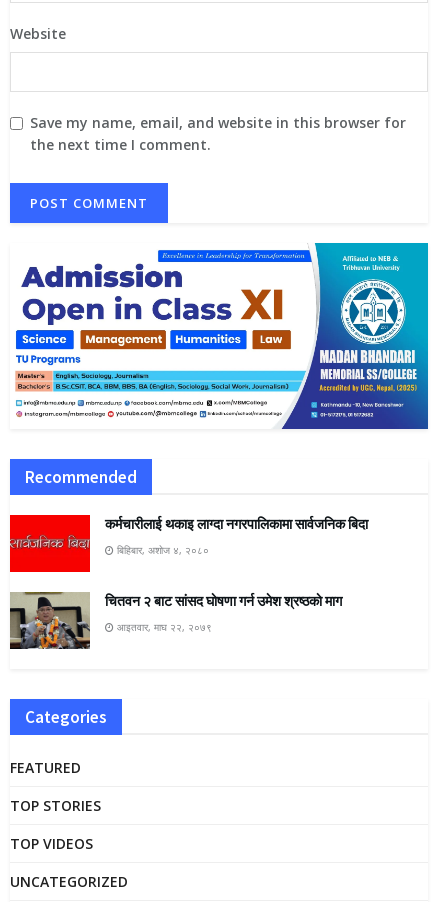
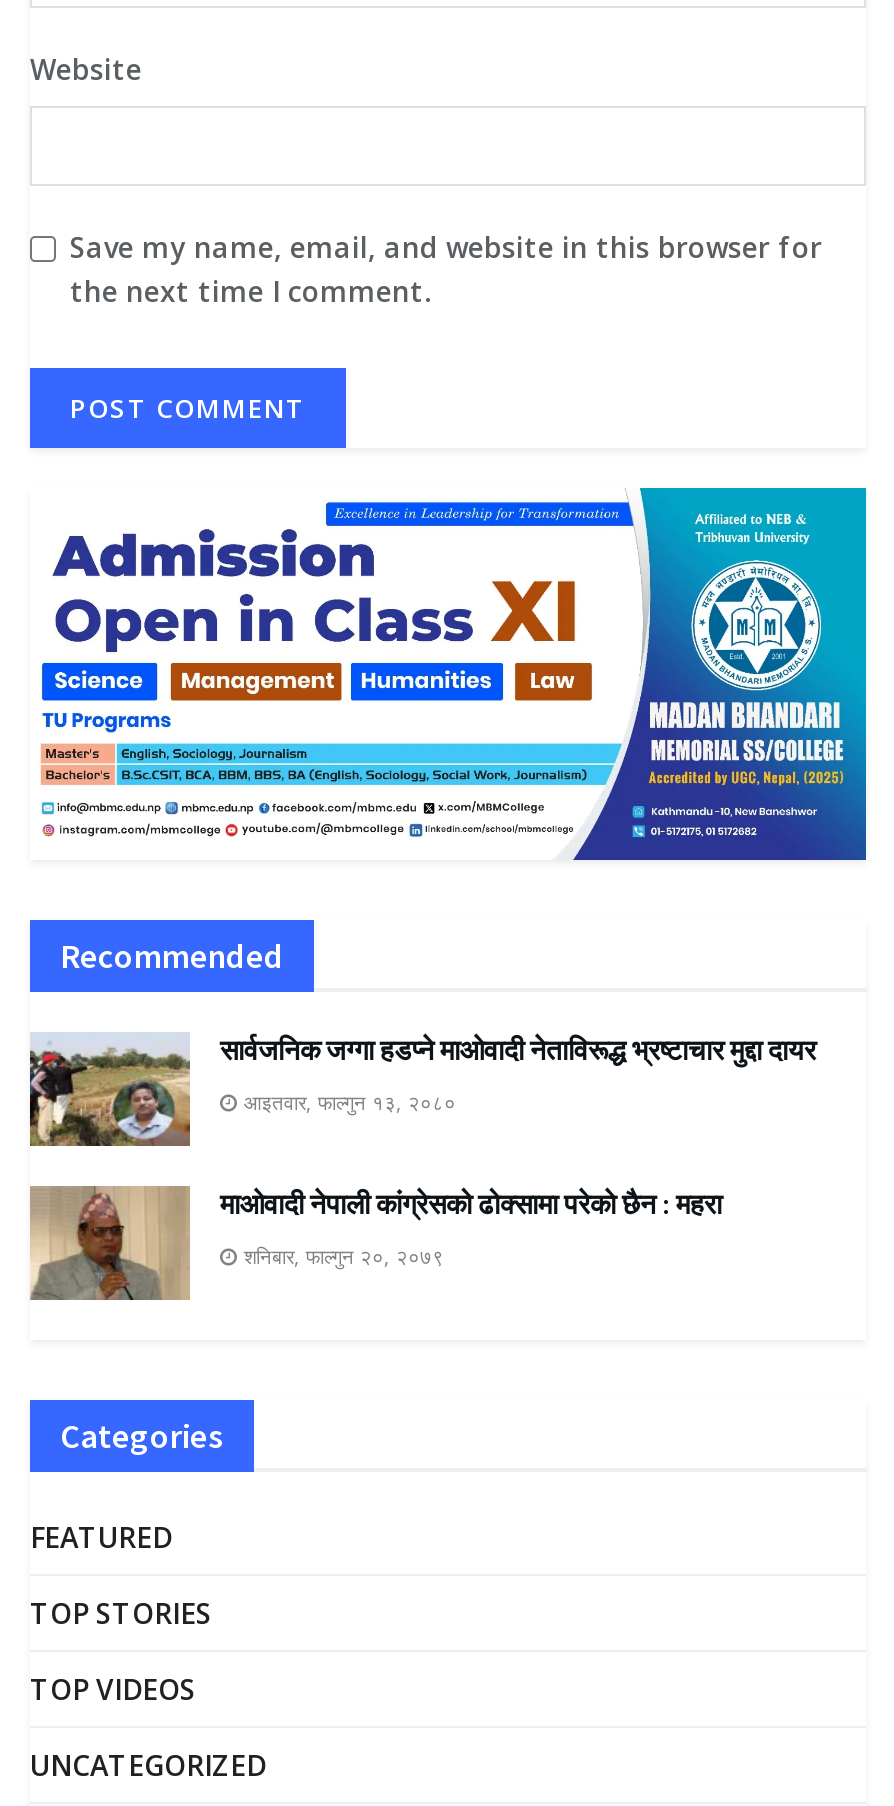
[9,514,368,573] [image] | कर्मचारीलाई थकाइ लाग्दा नगरपालिकामा सार्वजनिक बिदा -> [28,1032,816,1148] [image] | सार्वजनिक जग्गा हडप्ने माओवादी नेताविरूद्ध भ्रष्टाचार मुद्दा दायर
[114,543,209,557] बिहिबार, अशोज ४, २०८० -> [238,1088,456,1116] आइतवार, फाल्गुन १३, २०८०
[9,592,342,650] [image] | चितवन २ बाट सांसद घाेषणा गर्न उमेश श्रष्ठकाे माग -> [30,1186,722,1302] [image] | माओवादी नेपाली कांग्रेसको ढोक्सामा परेकाे छैन : महरा
[114,620,212,634] आइतवार, माघ २२, २०७९ -> [238,1242,444,1270] शनिबार, फाल्गुन २०, २०७९

